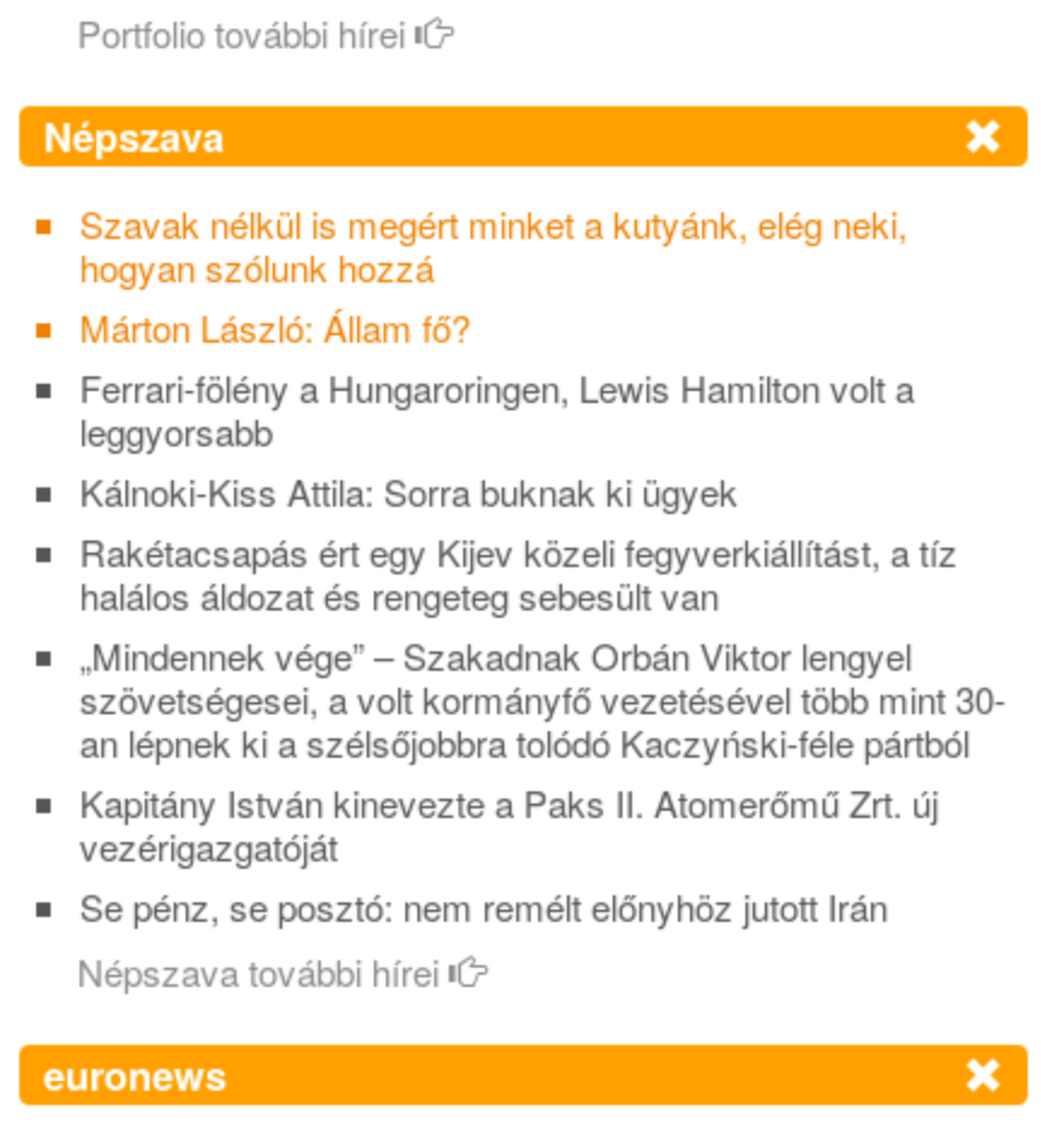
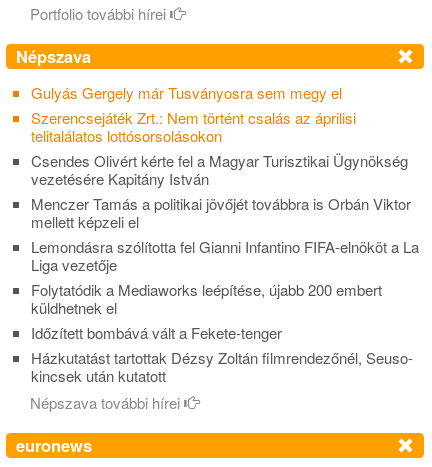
[80,199,1006,932] Szavak nélkül is megért minket a kutyánk, elég neki, | hogyan szólunk hozzá | Márton László: Állam fő? | Ferrari-fölény a Hungaroringen, Lewis Hamilton volt a | leggyorsabb | Kálnoki-Kiss Attila: Sorra buknak ki ügyek | Rakétacsapás ért egy Kijev közeli fegyverkiállítást, a tíz | halálos áldozat és rengeteg sebesült van | „Mindennek vége” – Szakadnak Orbán Viktor lengyel | szövetségesei, a volt kormányfő vezetésével több mint 30- | an lépnek ki a szélsőjobbra tolódó Kaczyński-féle pártból | Kapitány István kinevezte a Paks II. Atomerőmű Zrt. új | vezérigazgatóját | Se pénz, se posztó: nem remélt előnyhöz jutott Irán -> [31,82,419,386] Gulyás Gergely már Tusványosra sem megy el | Szerencsejáték Zrt.: Nem történt csalás az áprilisi | telitalálatos lottósorsolásokon | Csendes Olivért kérte fel a Magyar Turisztikai Ügynökség | vezetésére Kapitány István | Menczer Tamás a politikai jövőjét továbbra is Orbán Viktor | mellett képzeli el | Lemondásra szólította fel Gianni Infantino FIFA-elnököt a La | Liga vezetője | Folytatódik a Mediaworks leépítése, újabb 200 embert | küldhetnek el | Időzített bombává vált a Fekete-tenger | Házkutatást tartottak Dézsy Zoltán filmrendezőnél, Seuso- | kincsek után kutatott

